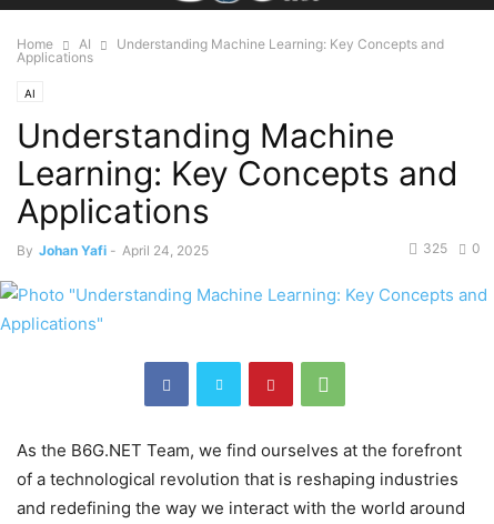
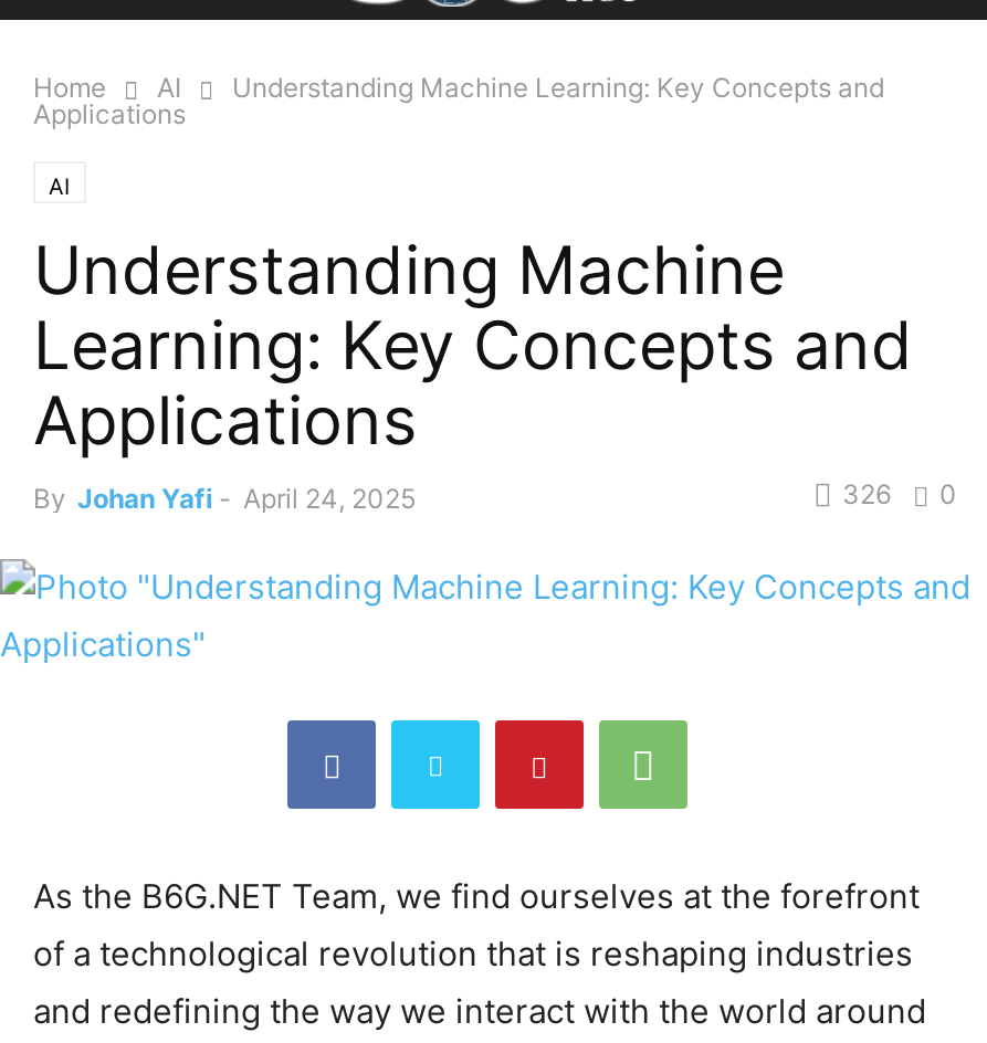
[423,240,481,256] 325 0 -> [842,477,957,510] 326 0

